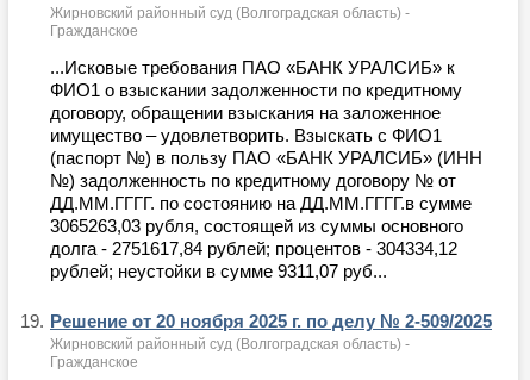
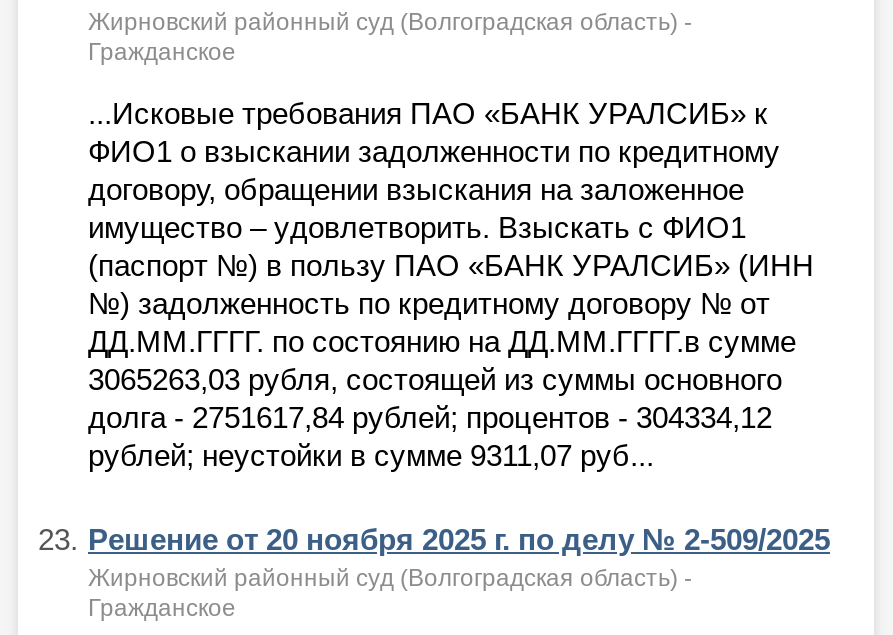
[20,310,492,331] 19. Решение от 20 ноября 2025 г. по делу № 2-509/2025 -> [38,521,830,555] 23. Решение от 20 ноября 2025 г. по делу № 2-509/2025

